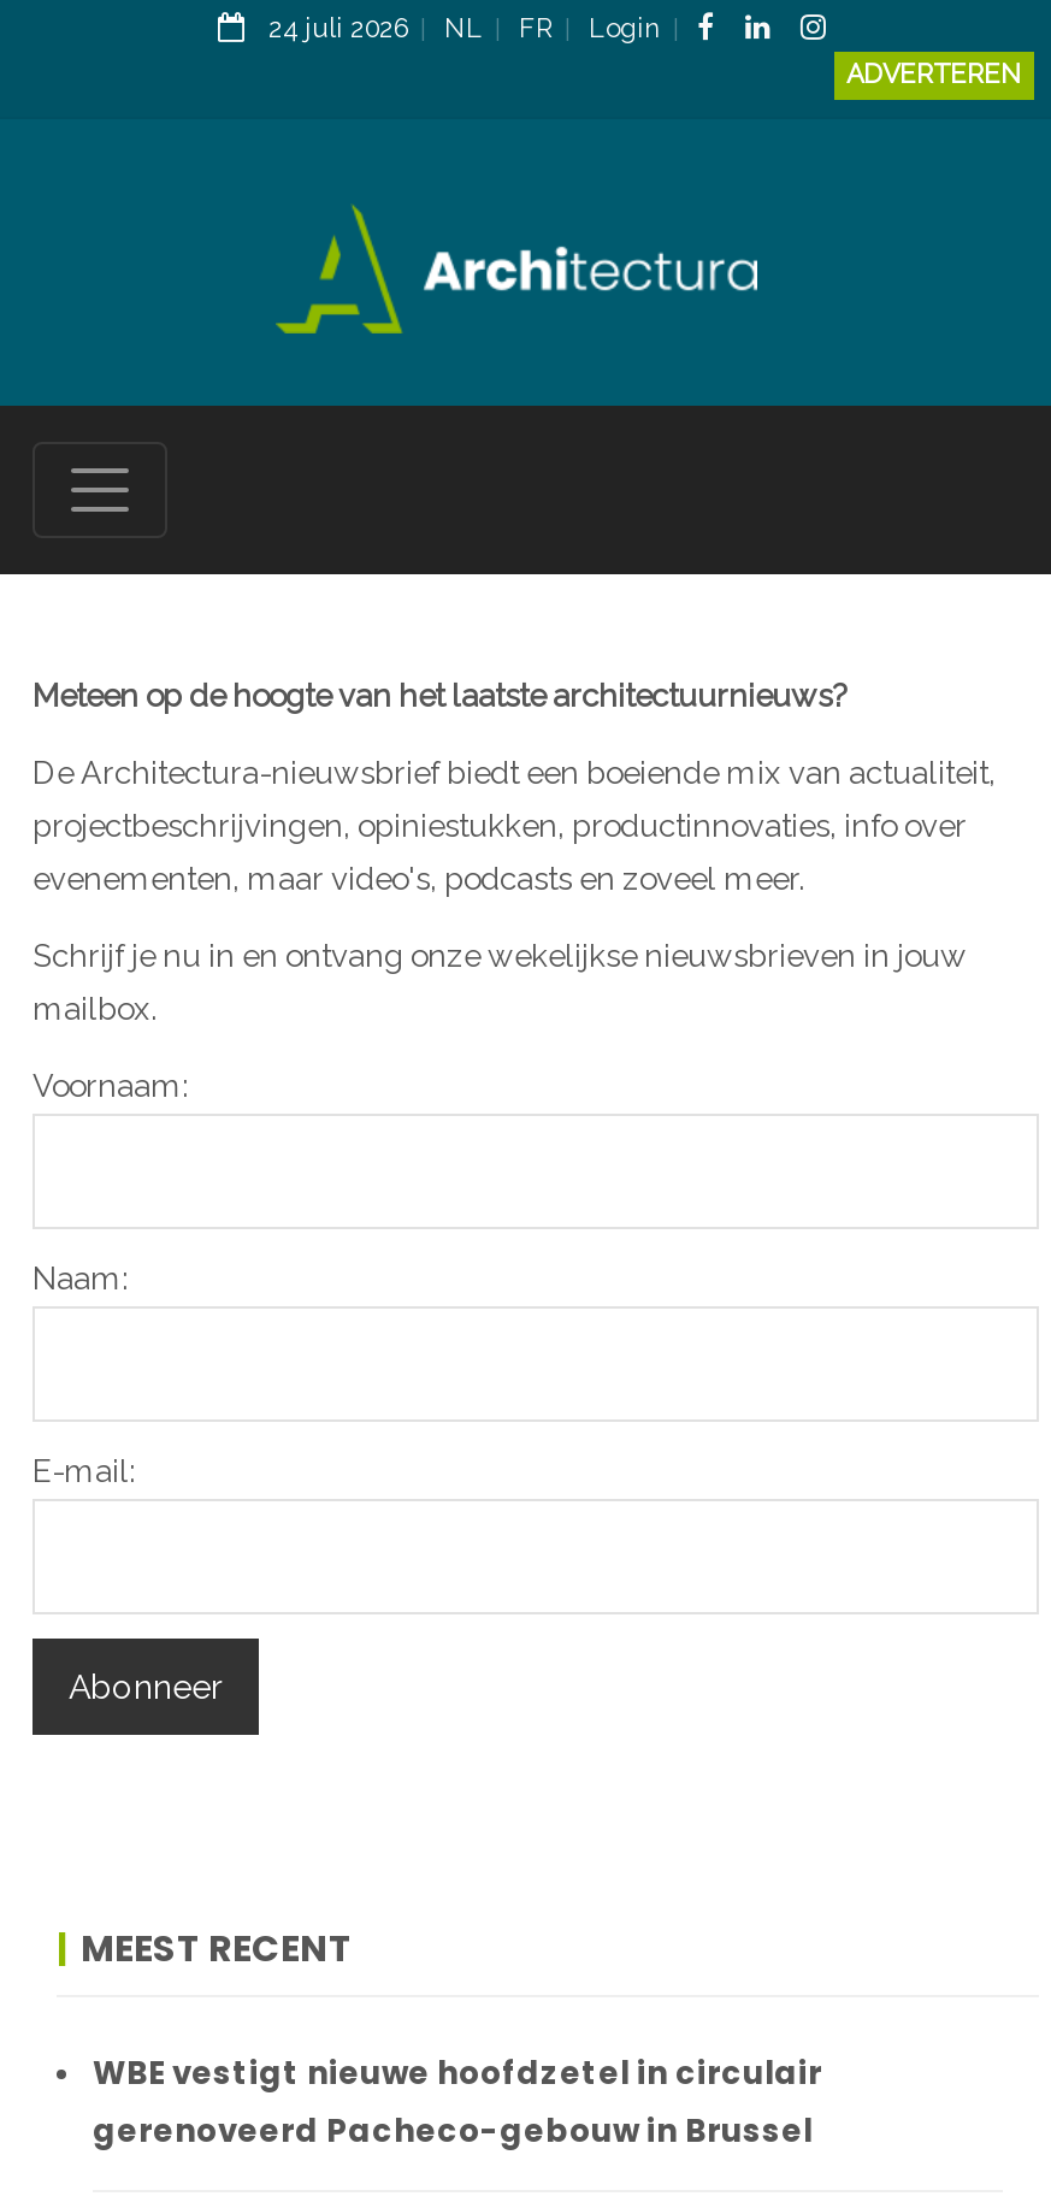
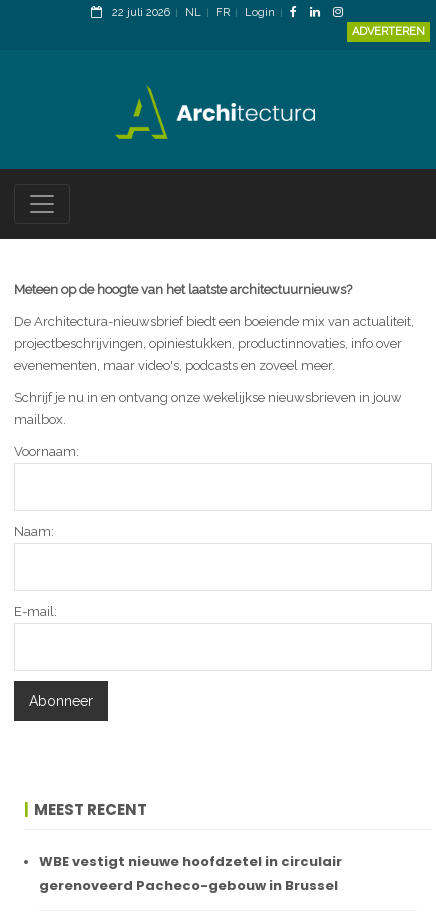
[268,13,661,45] 24 juli 2026 NL FR Login -> [112,6,275,19] 22 juli 2026 NL FR Login

